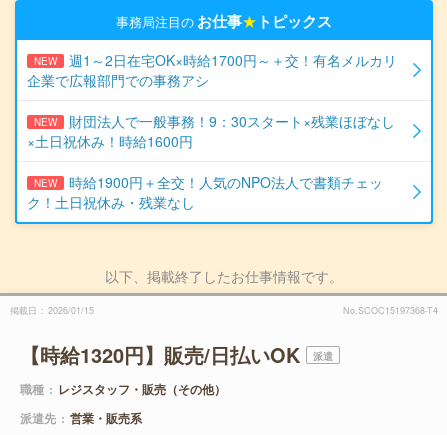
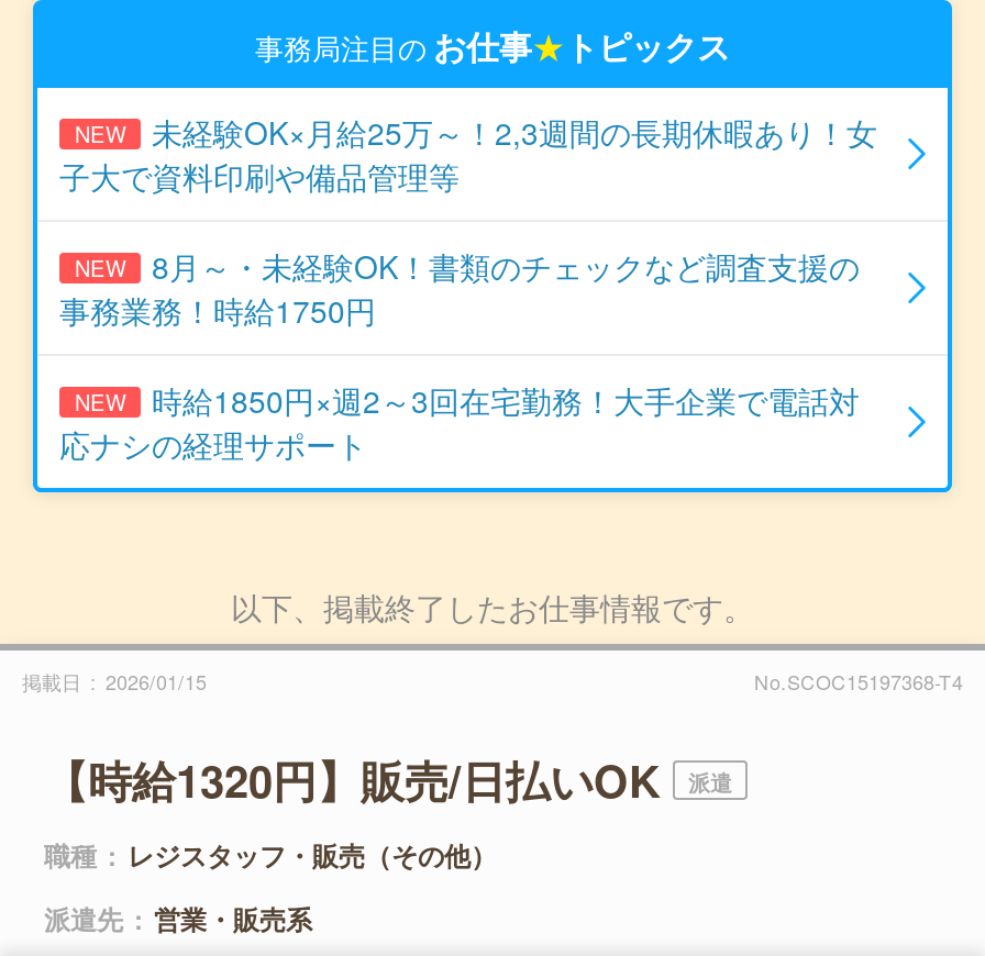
[27,50,397,90] 週1～2日在宅OK×時給1700円～＋交！有名メルカリ | 企業で広報部門での事務アシ -> [59,110,877,198] 未経験OK×月給25万～！2,3週間の長期休暇あり！女 | 子大で資料印刷や備品管理等
[27,111,395,151] 財団法人で一般事務！9：30スタート×残業ほぼなし | ×土日祝休み！時給1600円 -> [59,244,860,332] 8月～・未経験OK！書類のチェックなど調査支援の | 事務業務！時給1750円
[27,172,383,212] 時給1900円＋全交！人気のNPO法人で書類チェッ | ク！土日祝休み・残業なし -> [59,378,860,466] 時給1850円×週2～3回在宅勤務！大手企業で電話対 | 応ナシの経理サポート

